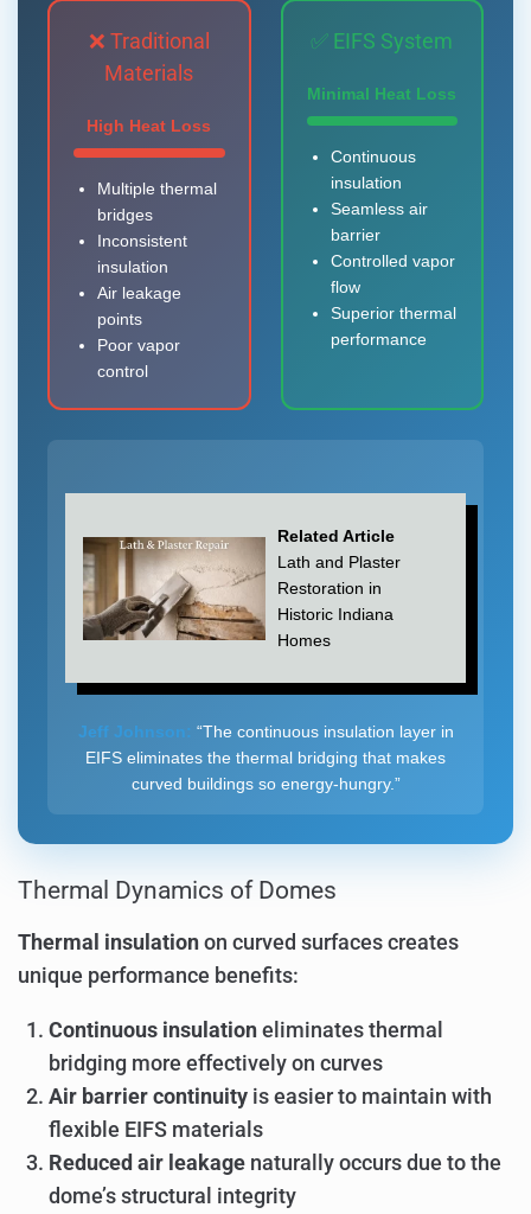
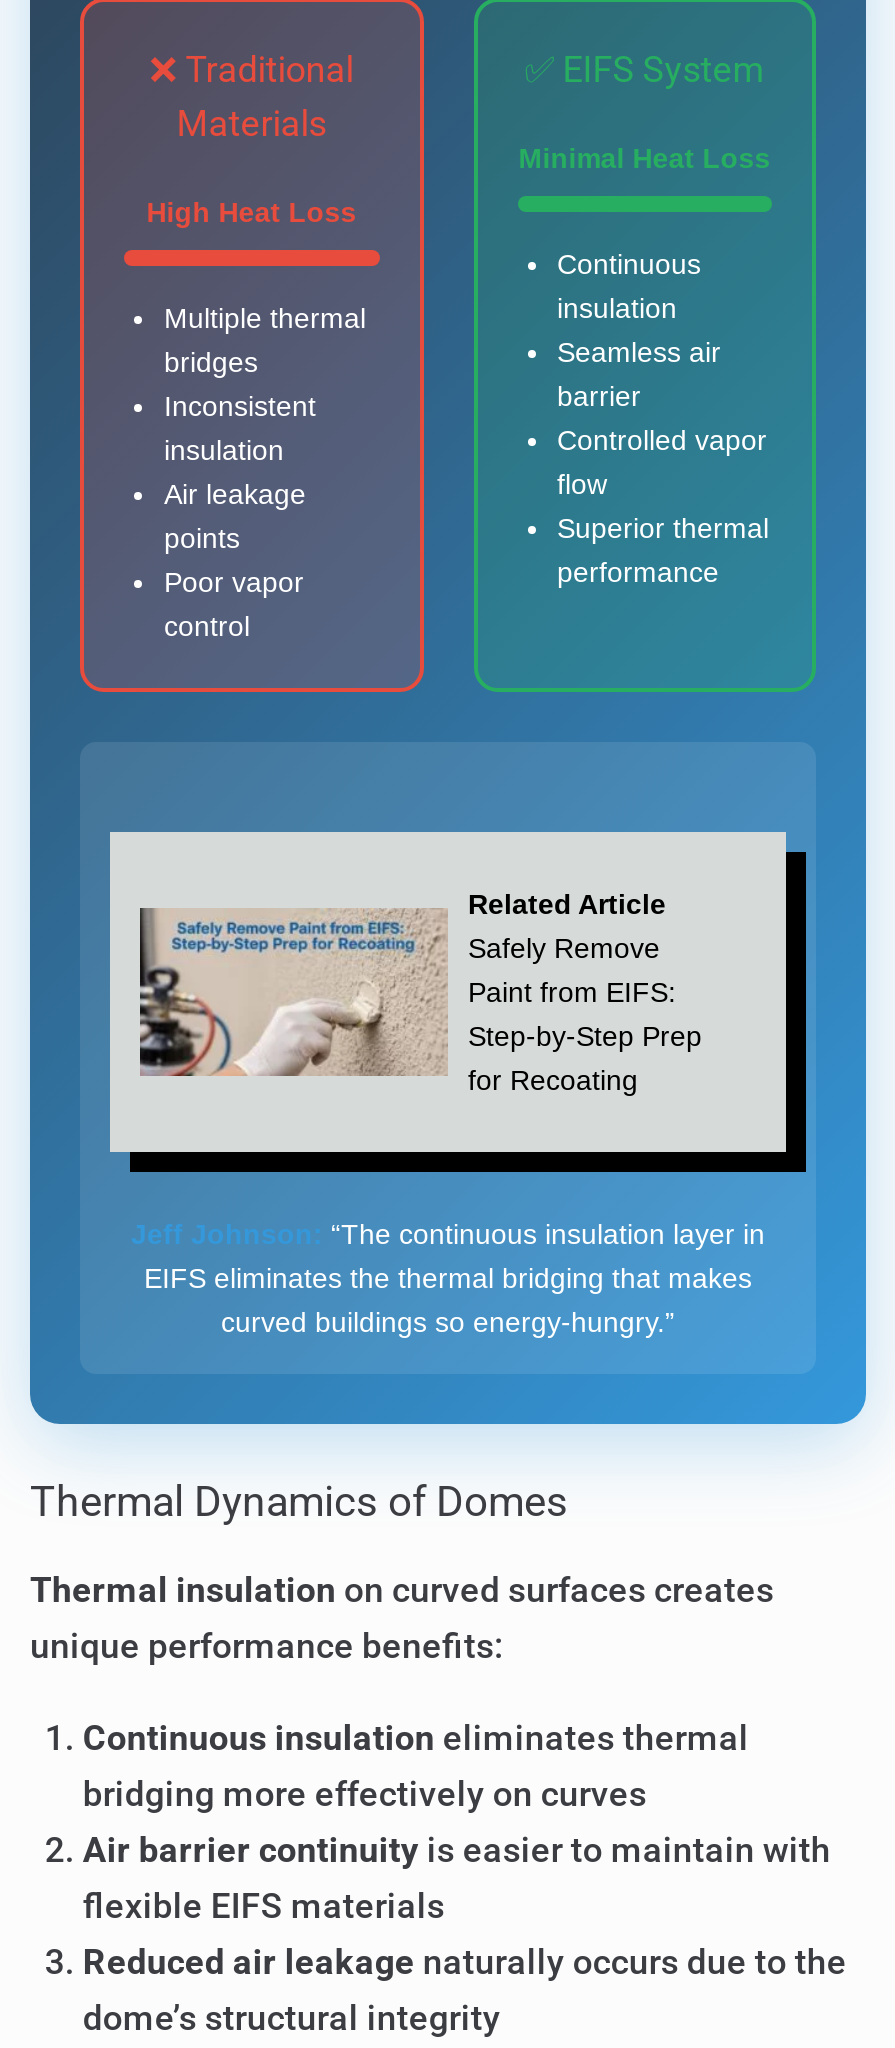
[83,536,401,650] [image] | Lath and Plaster | Restoration in | Historic Indiana | Homes -> [140,906,702,1096] [image] | Safely Remove | Paint from EIFS: | Step-by-Step Prep | for Recoating

